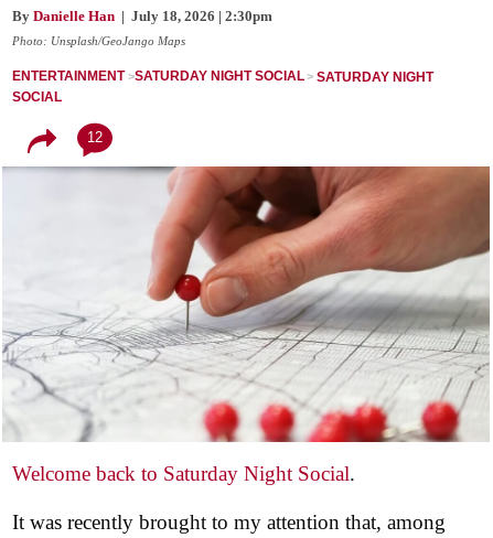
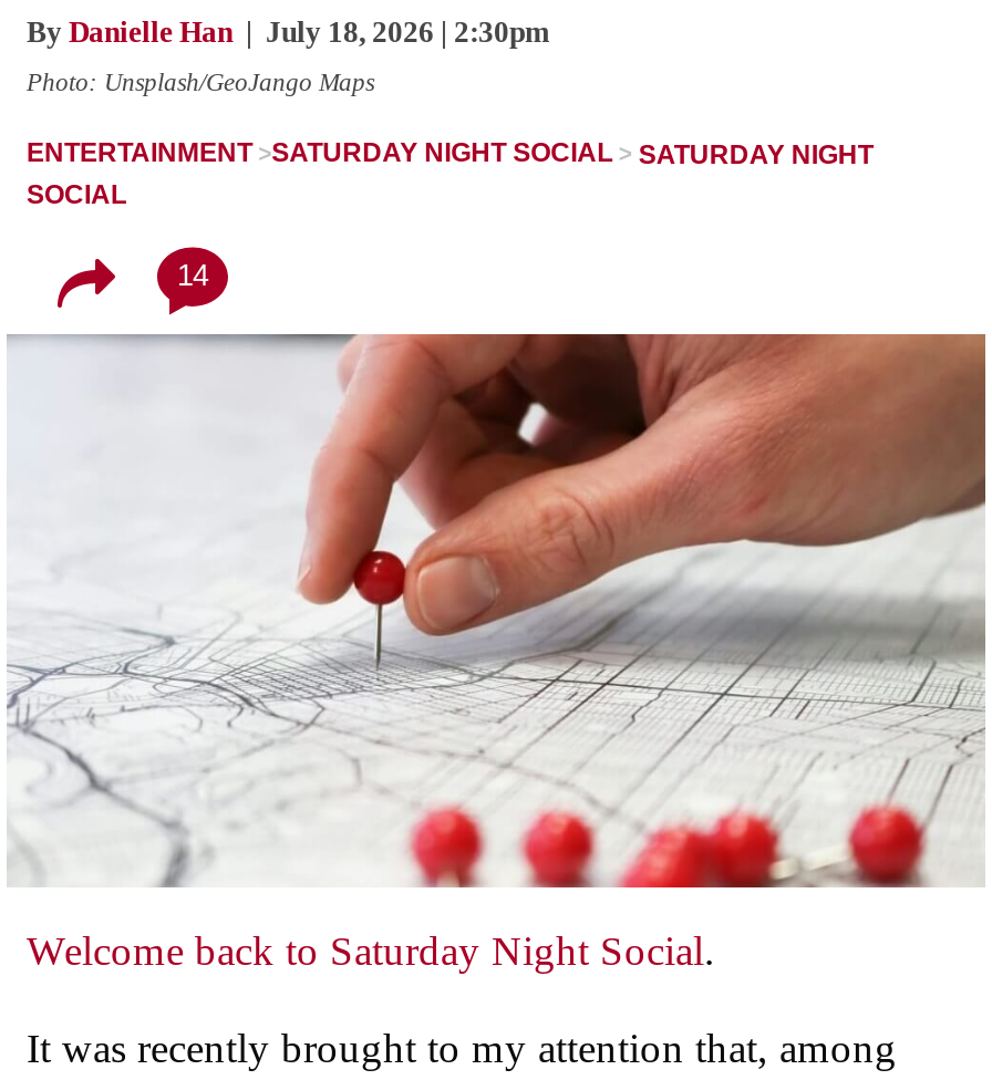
[87,129,103,146] 12 -> [177,259,208,293] 14

